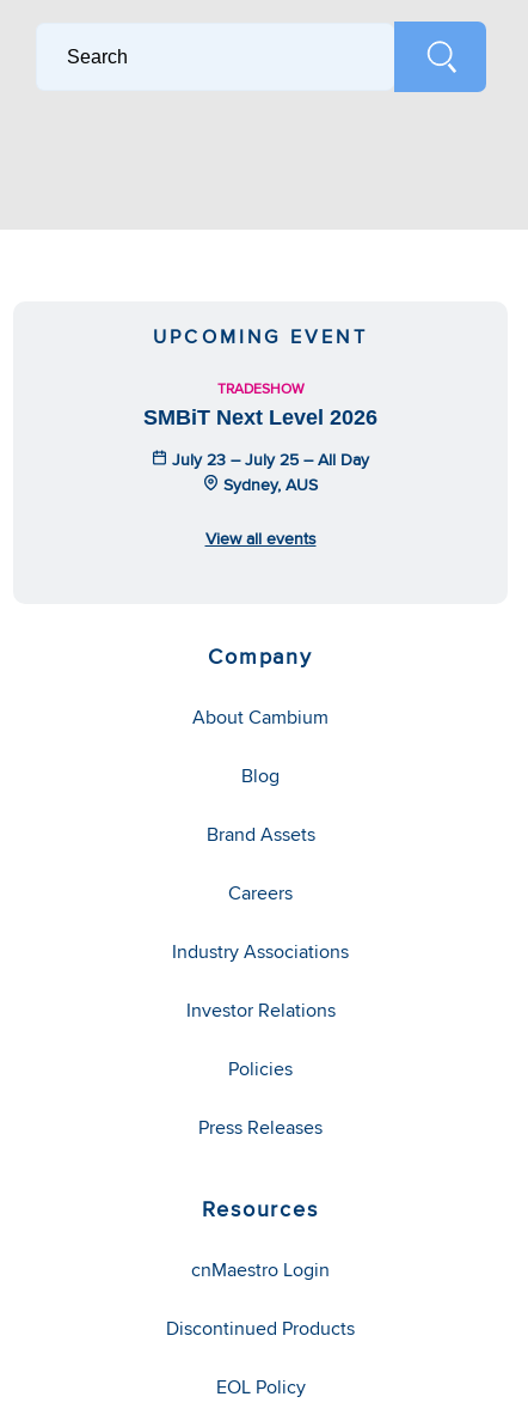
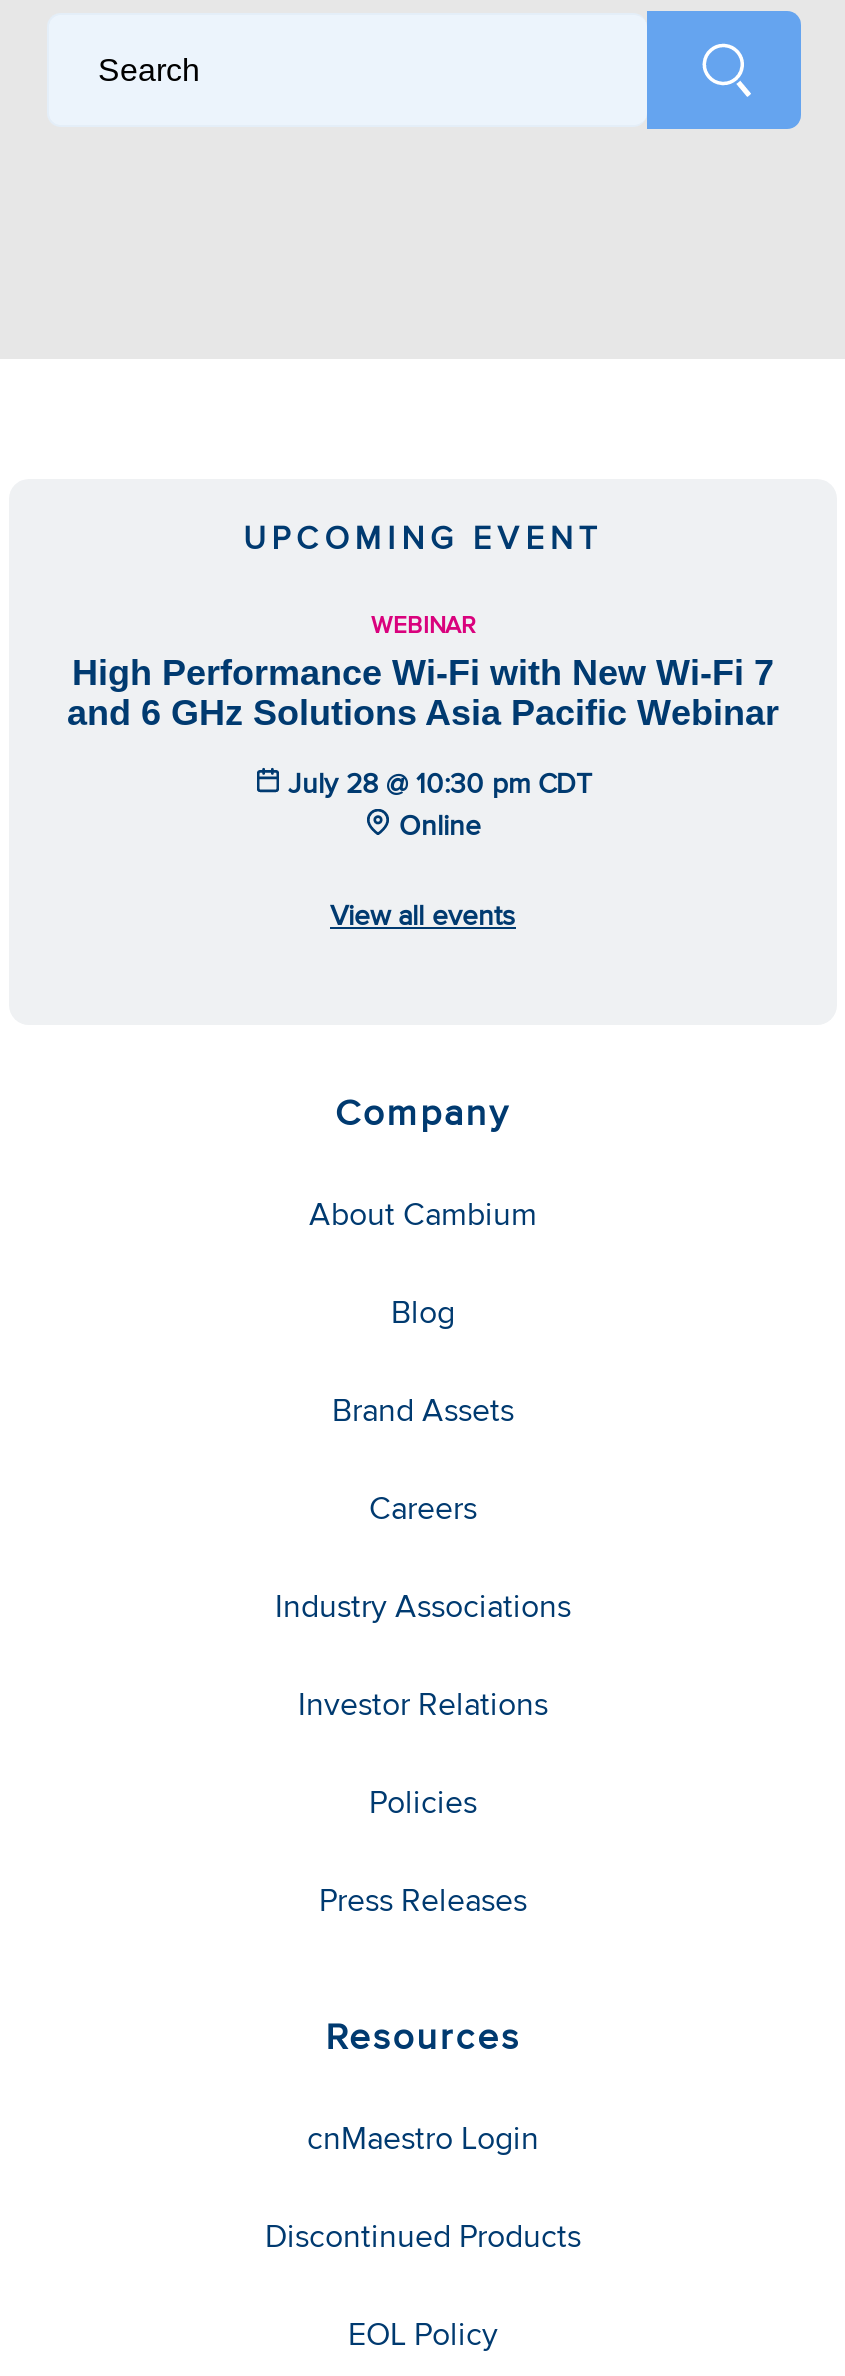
[143,378,377,429] TRADESHOW | SMBiT Next Level 2026 -> [67,607,779,733] WEBINAR | High Performance Wi-Fi with New Wi-Fi 7 | and 6 GHz Solutions Asia Pacific Webinar
[167,447,369,496] July 23 – July 25 – All Day | Sydney, AUS -> [280,763,592,845] July 28 @ 10:30 pm CDT | Online

